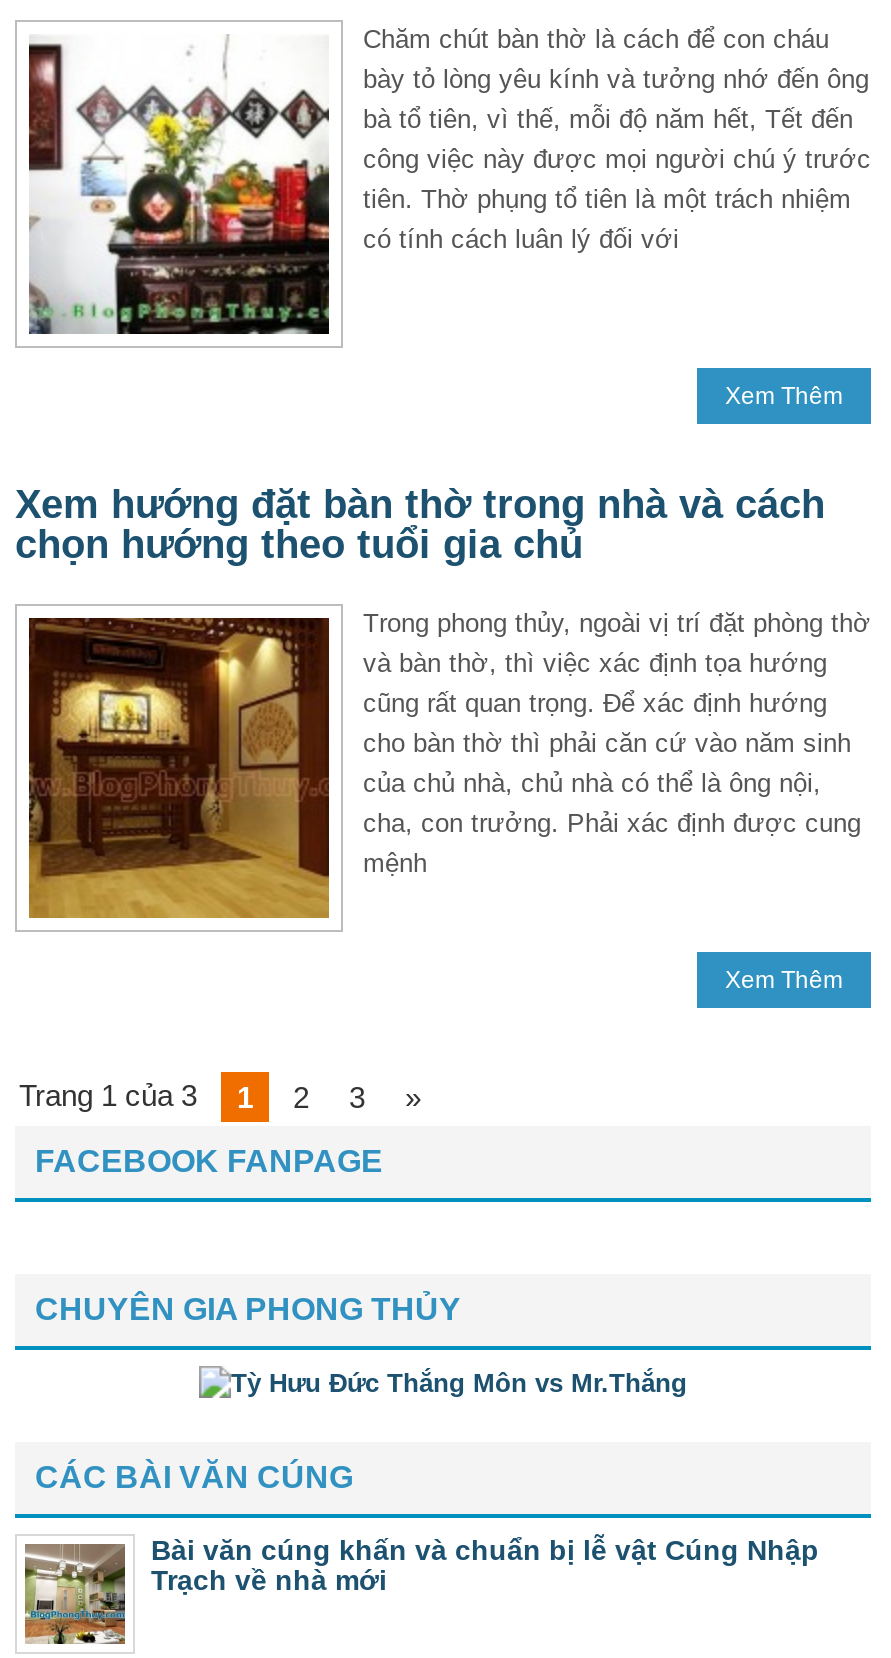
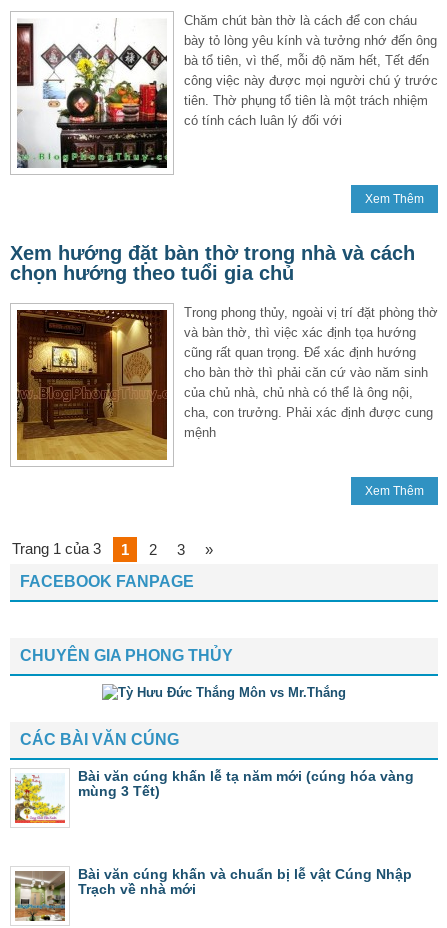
none -> [14,768,414,824] [image] | Bài văn cúng khấn lễ tạ năm mới (cúng hóa vàng | mùng 3 Tết)

